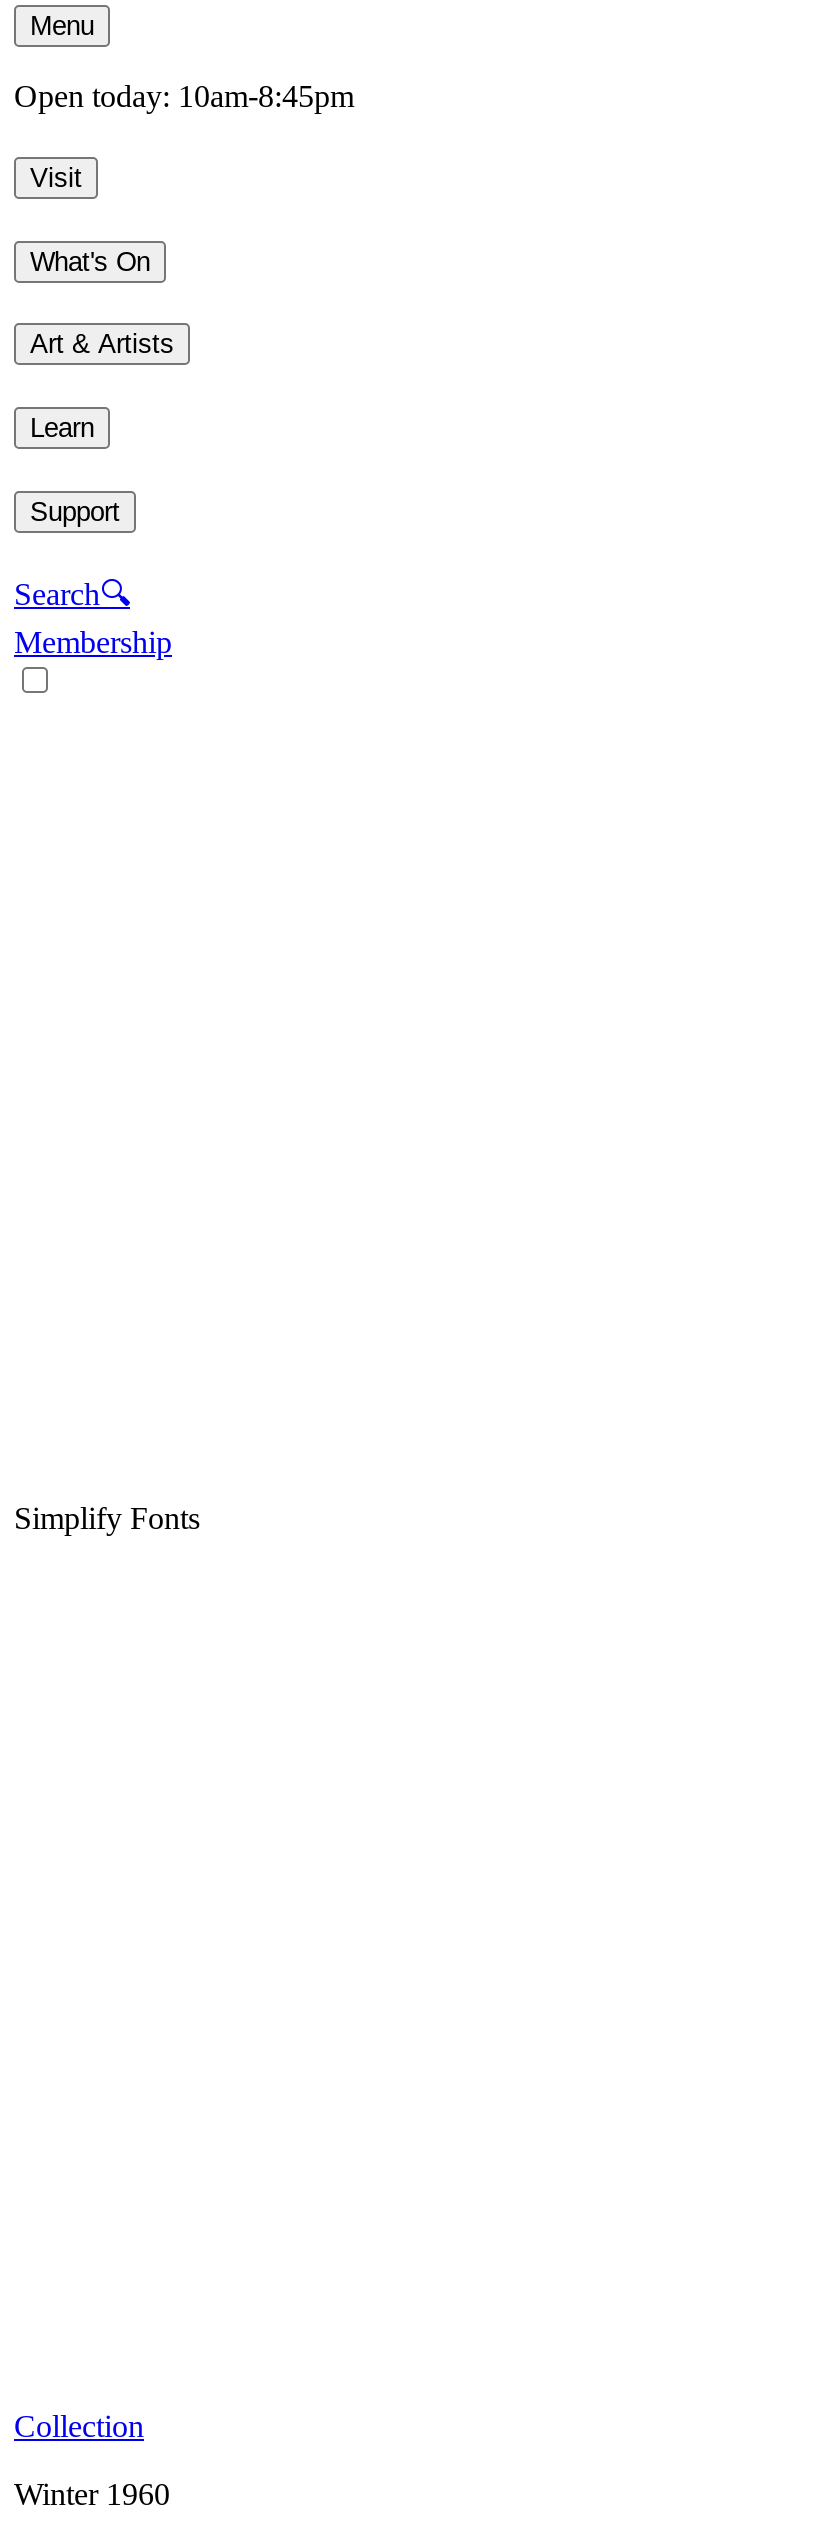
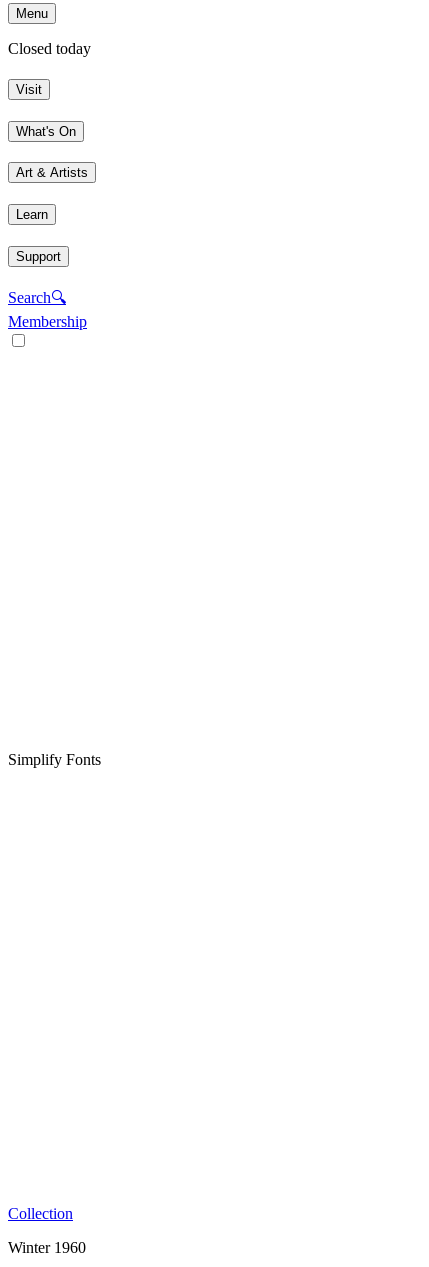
[14,80,354,114] Open today: 10am-8:45pm -> [8,40,91,57] Closed today

